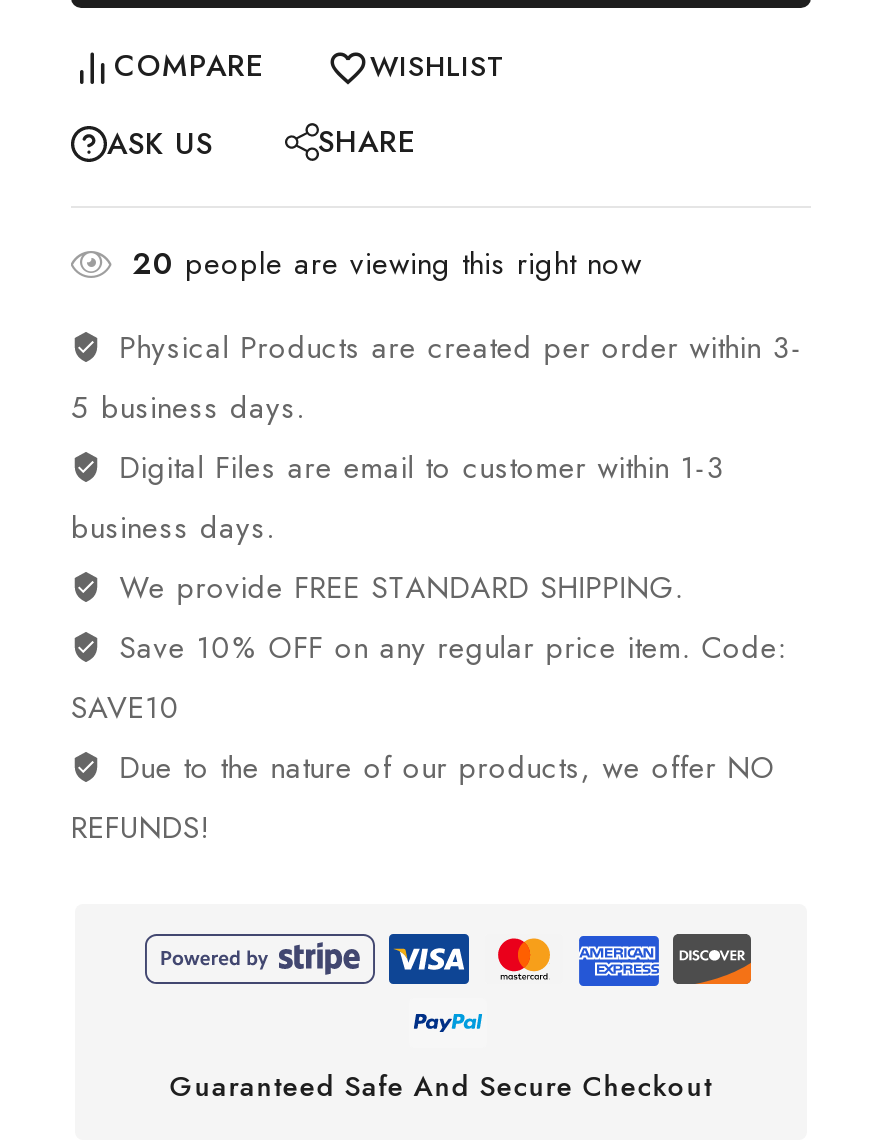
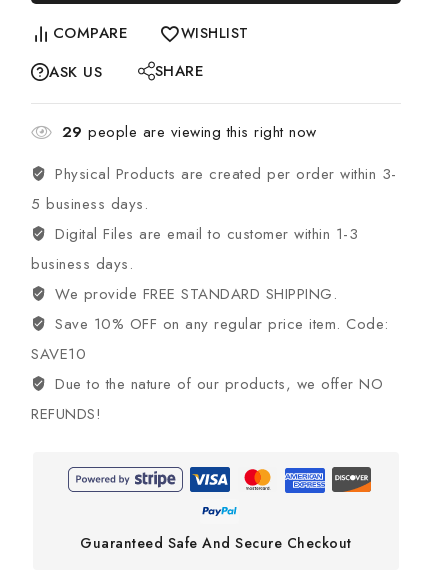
[132,242,642,286] 20 people are viewing this right now -> [61,121,316,143] 29 people are viewing this right now

